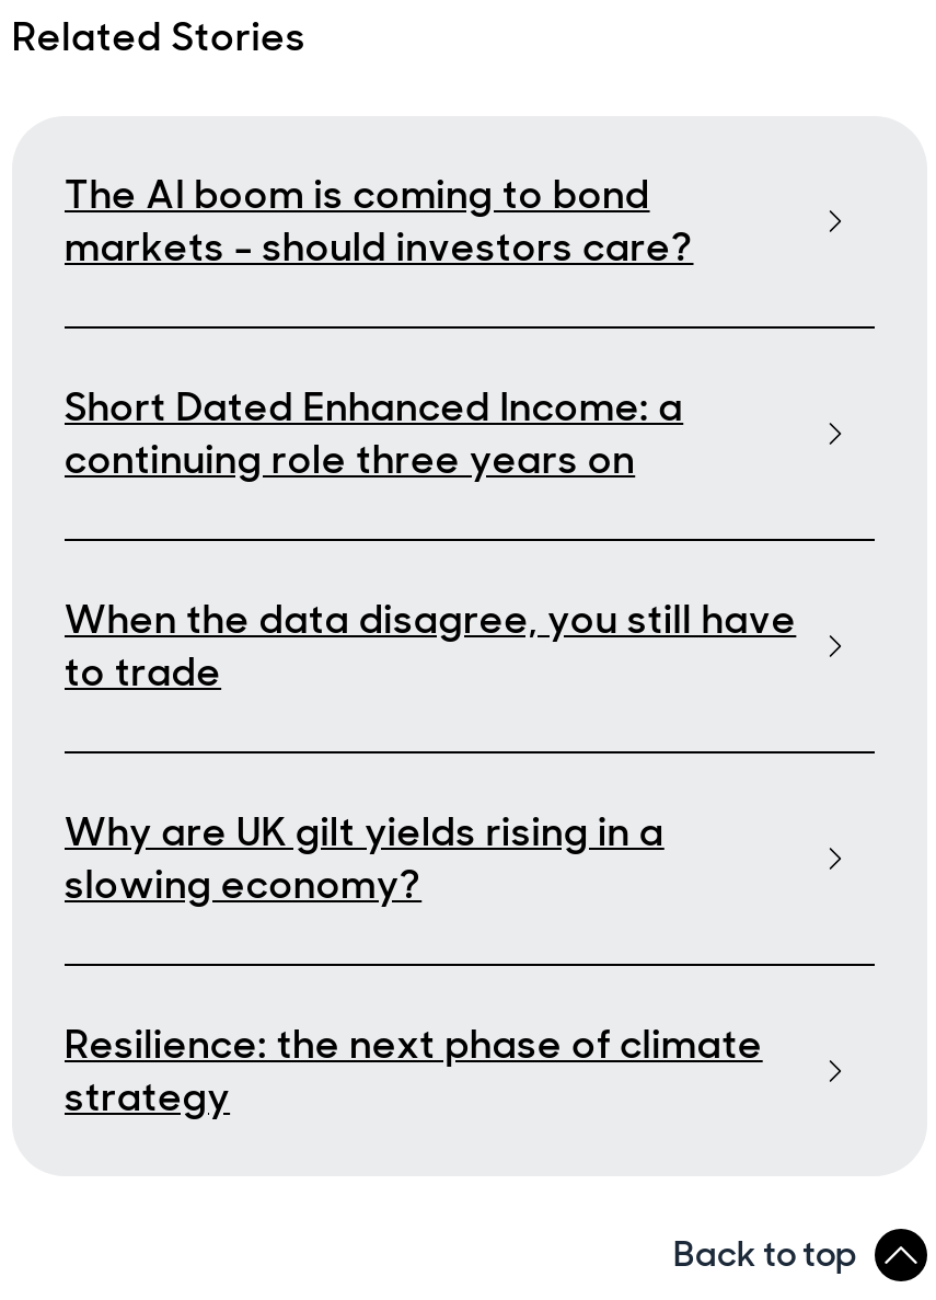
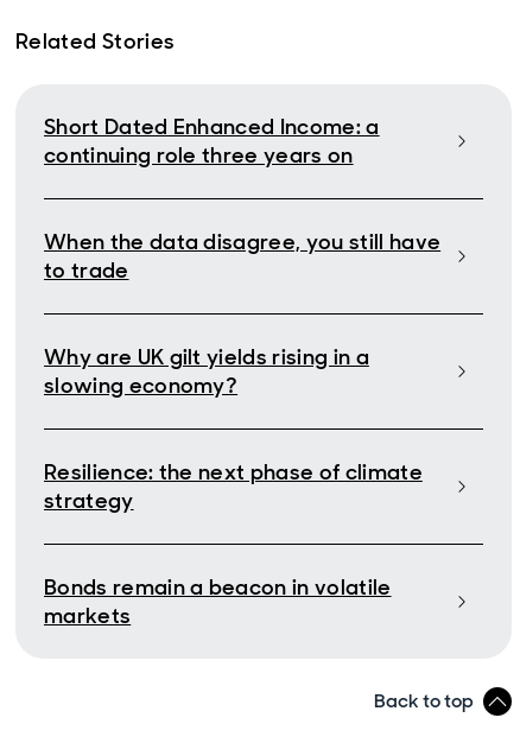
[65,169,693,274] The AI boom is coming to bond | markets - should investors care? -> none
moved [65,381,796,1124] -> [44,113,441,515]: Short Dated Enhanced Income: a | continuing role three years on | When the data disagree, you still have | to trade | Why are UK gilt yields rising in a | slowing economy? | Resilience: the next phase of climate | strategy
none -> [44,573,391,630] Bonds remain a beacon in volatile | markets

